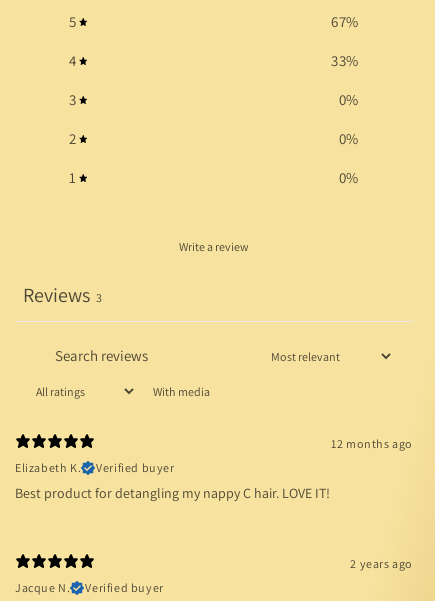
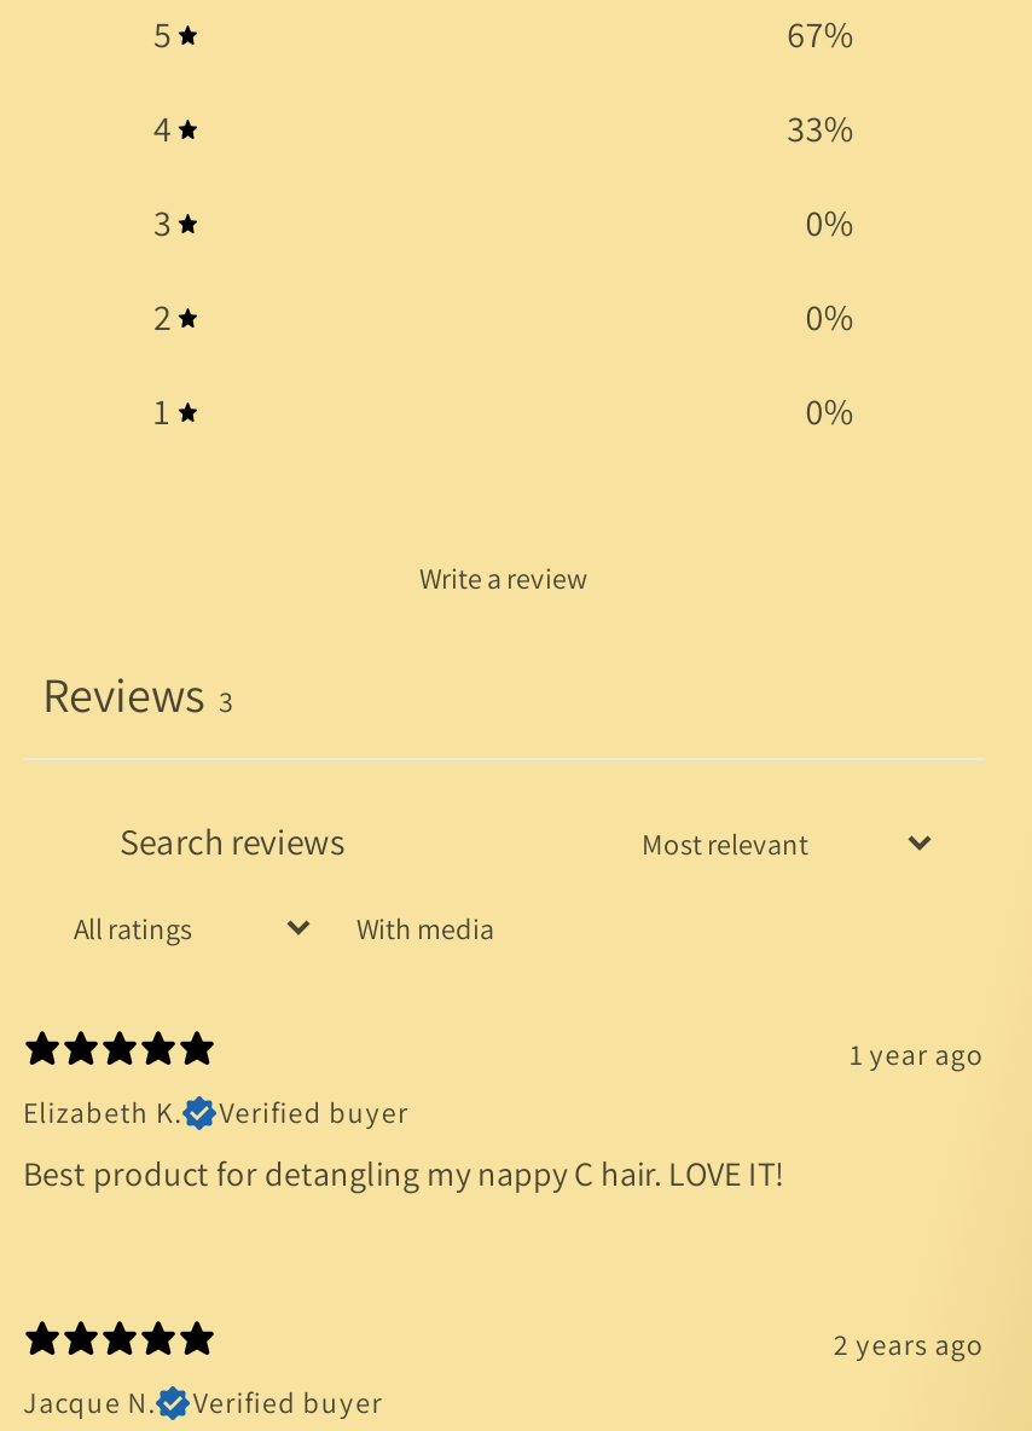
[331,436,413,451] 12 months ago -> [850,1036,985,1072] 1 year ago

